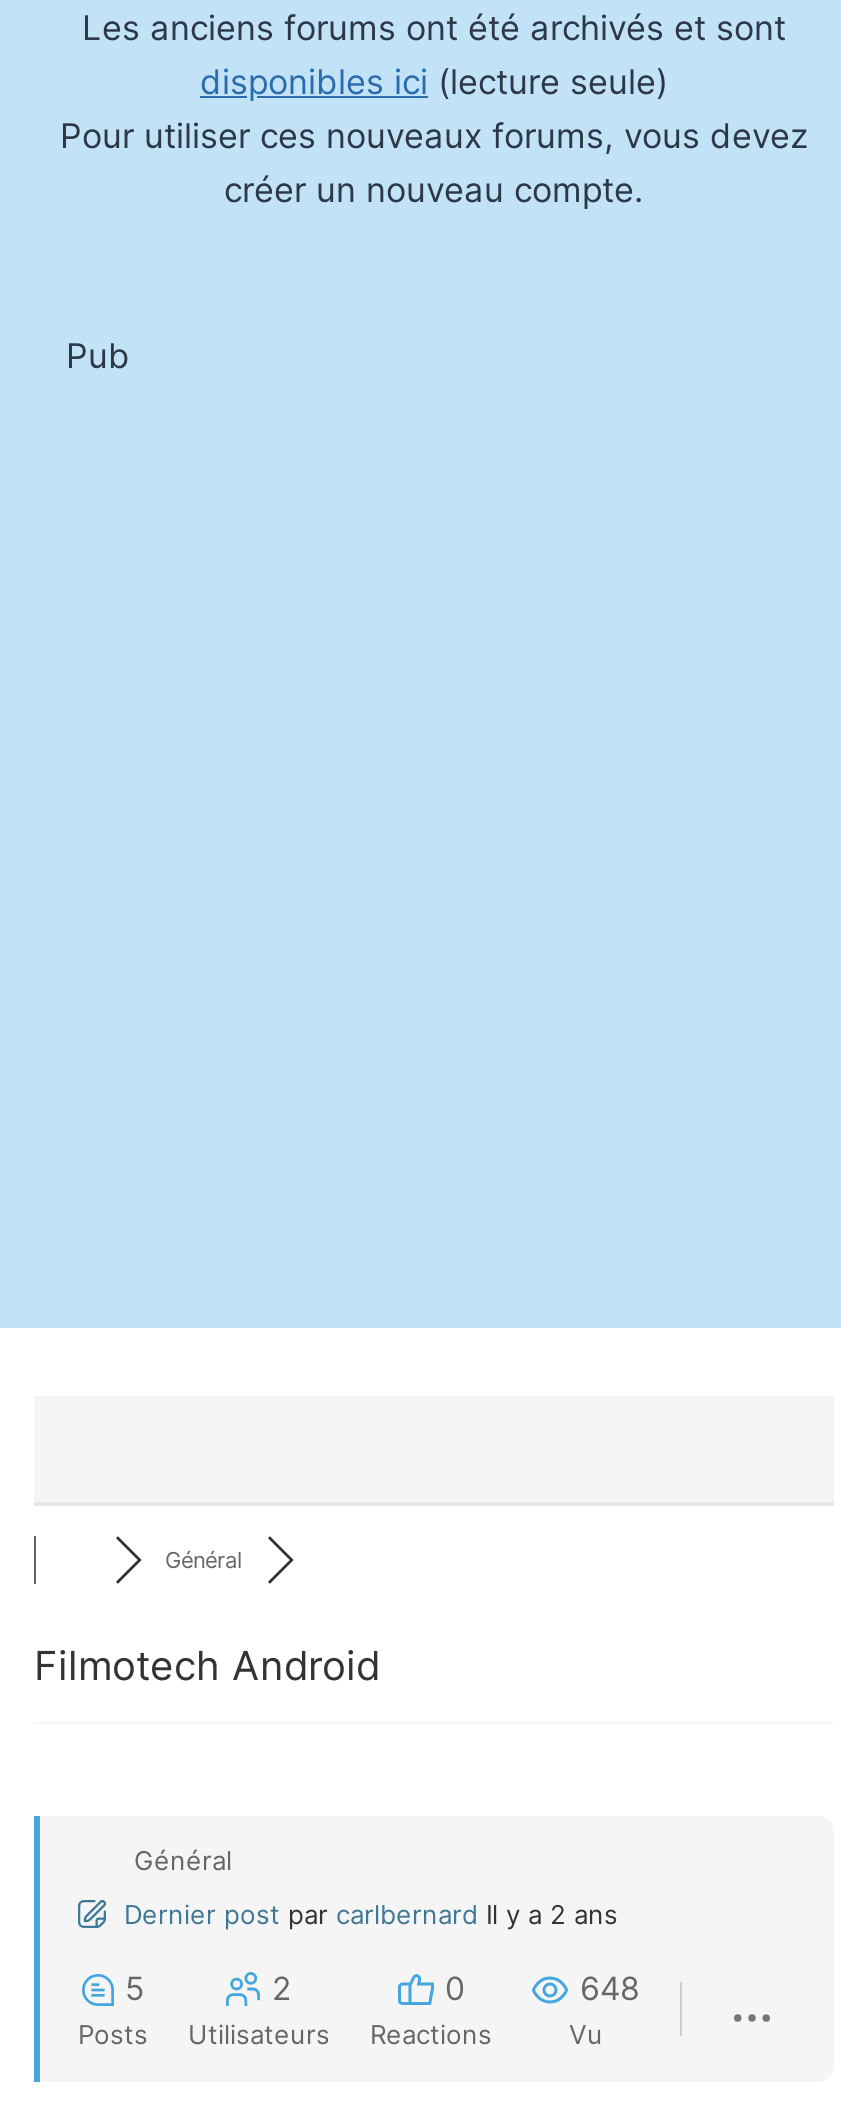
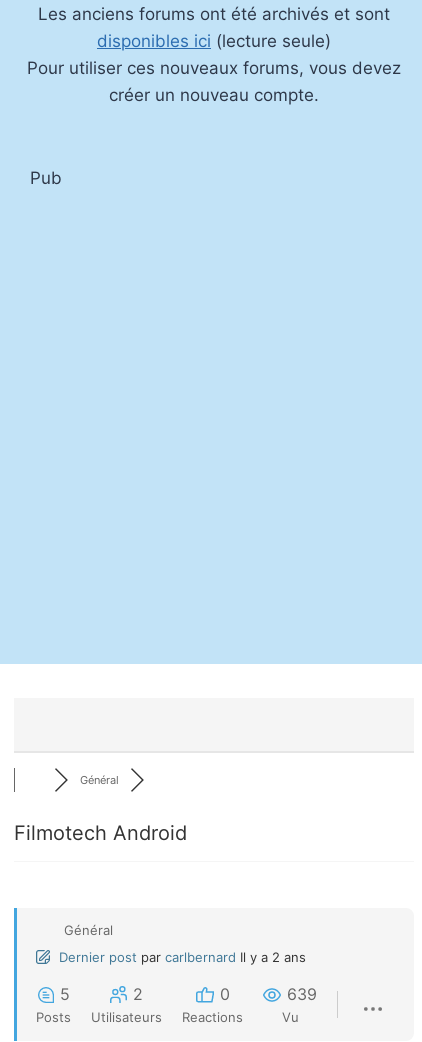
[580,1968,640,2008] 648 -> [287,984,317,1004] 639

